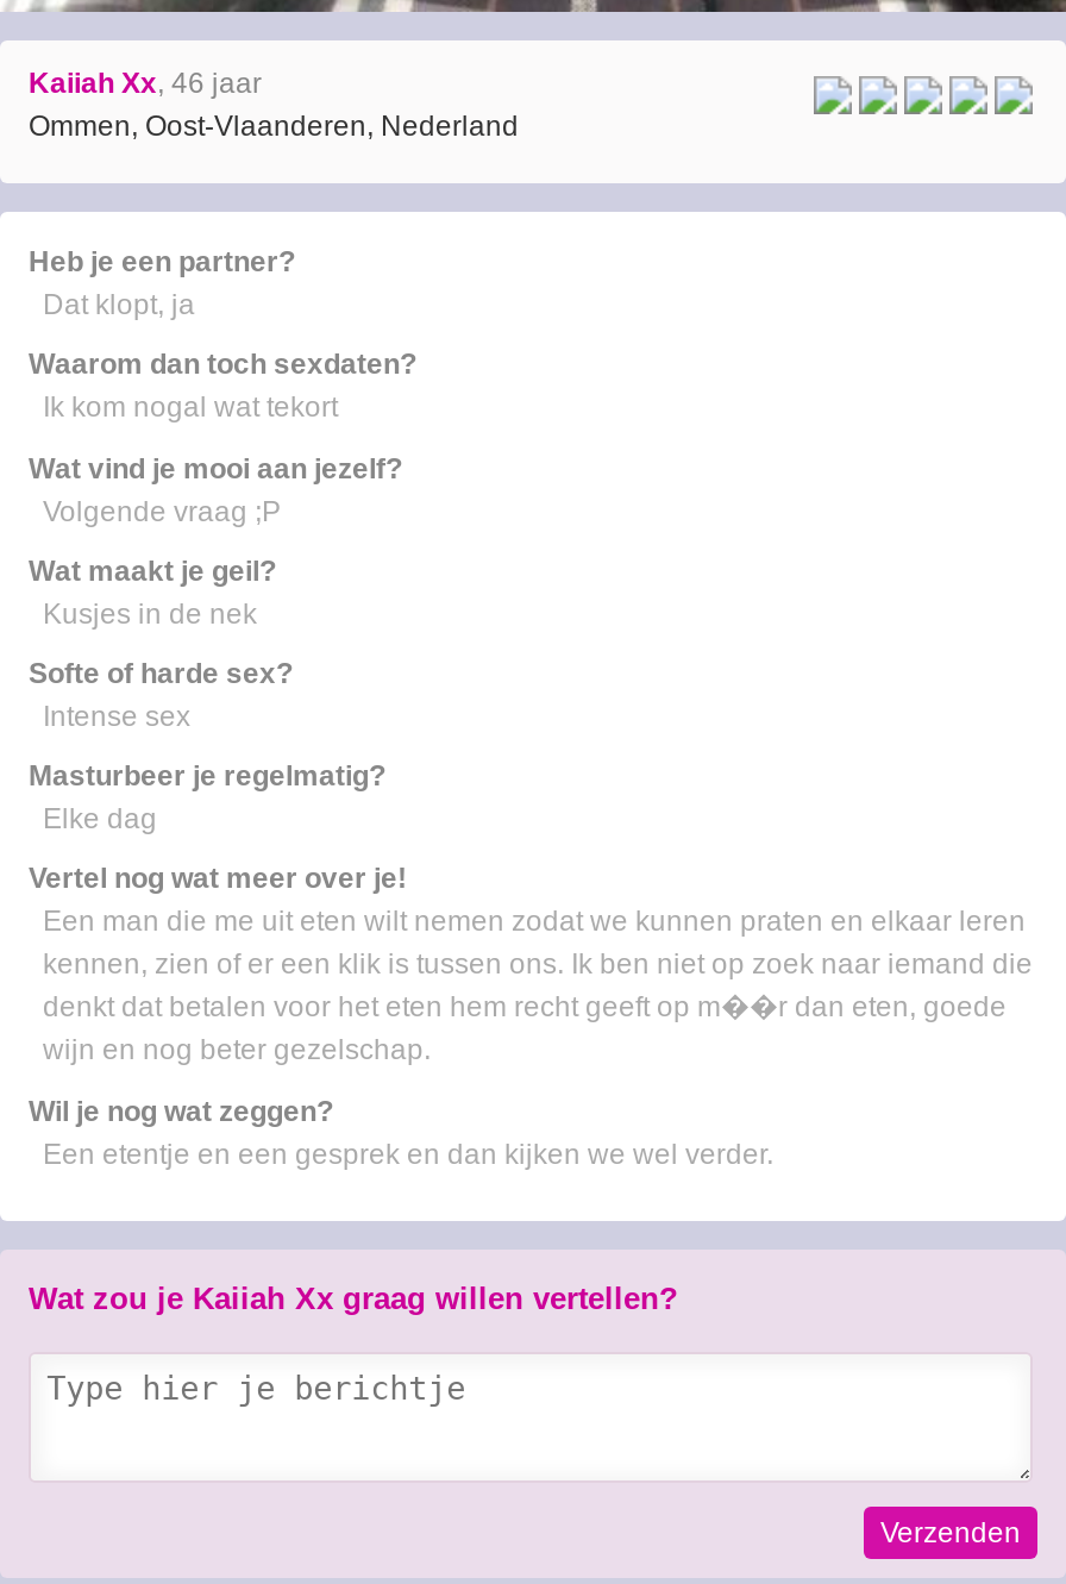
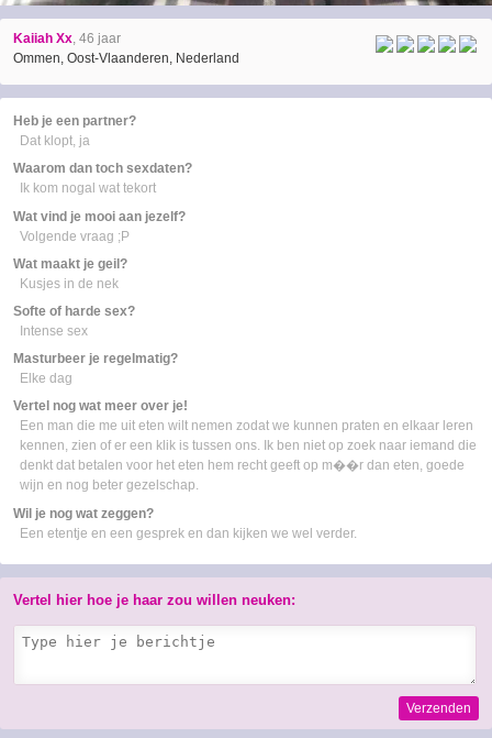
[29,1280,678,1316] Wat zou je Kaiiah Xx graag willen vertellen? -> [13,591,295,608] Vertel hier hoe je haar zou willen neuken:

